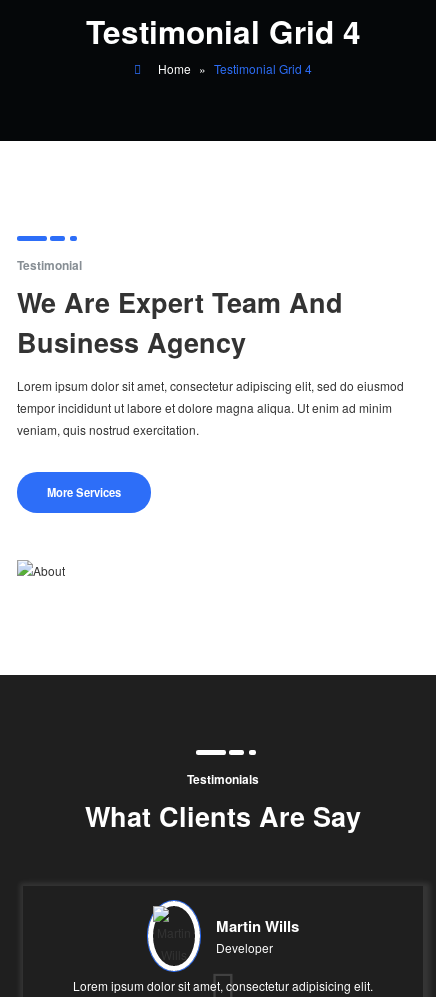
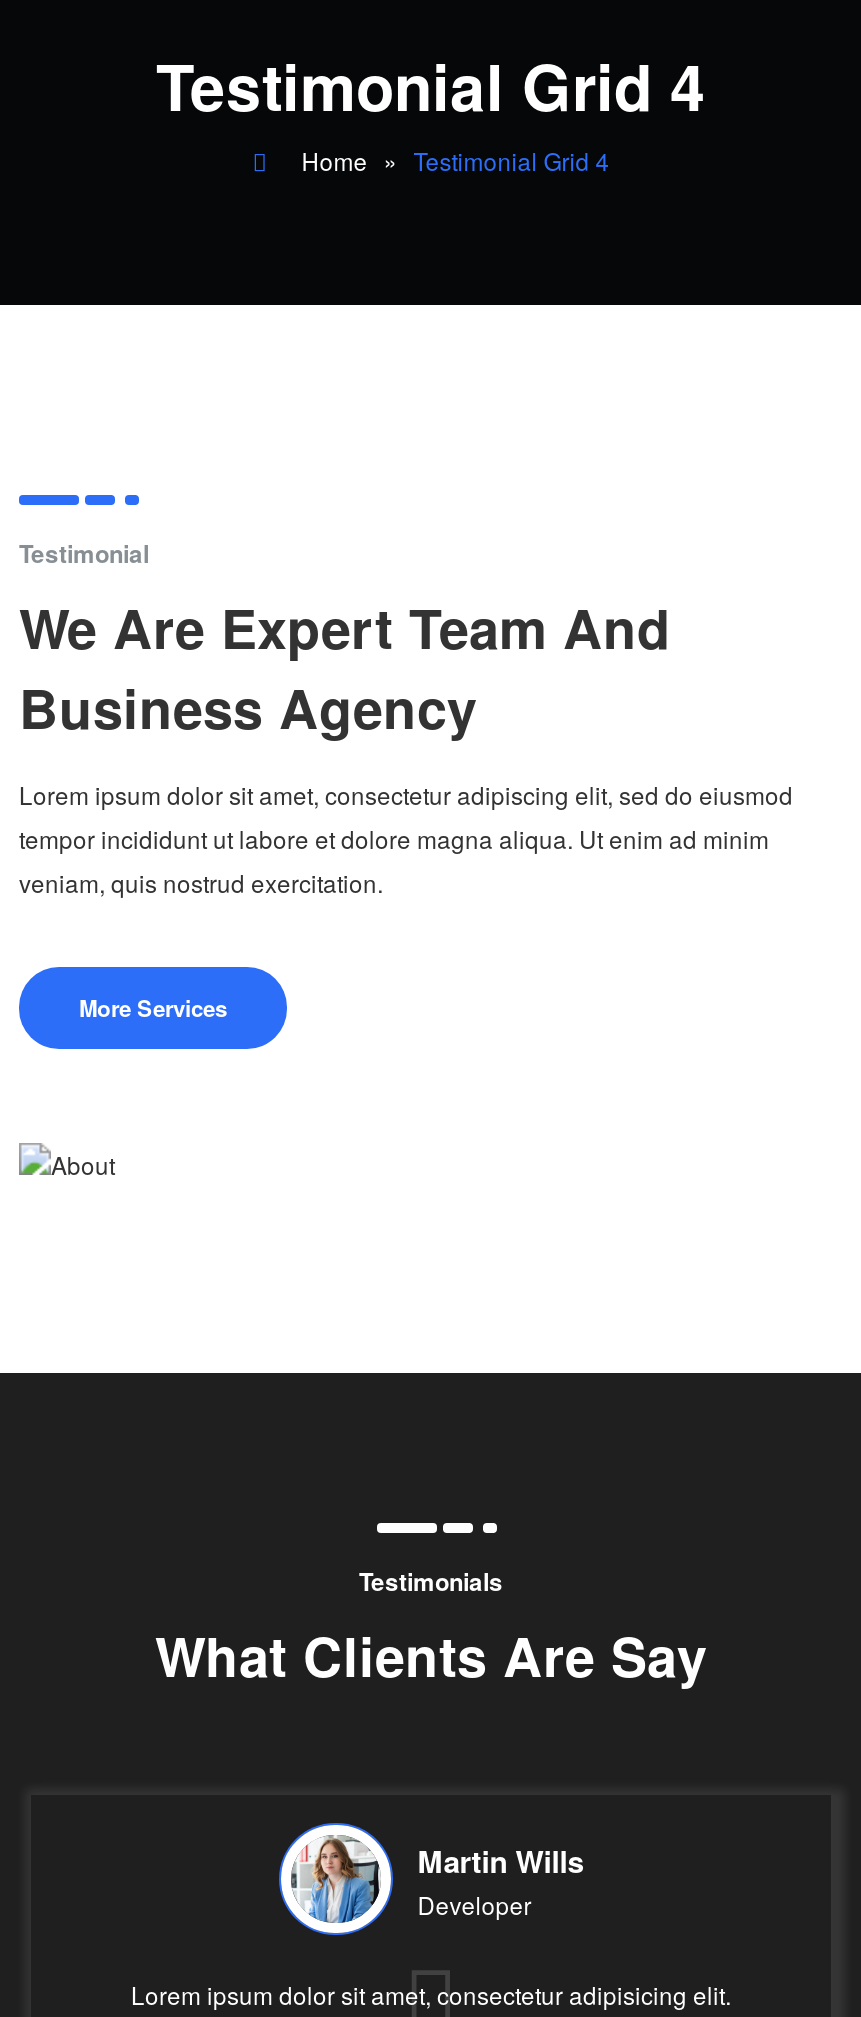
[150,900,204,973] [image] -> [287,1827,395,1937] [image]

